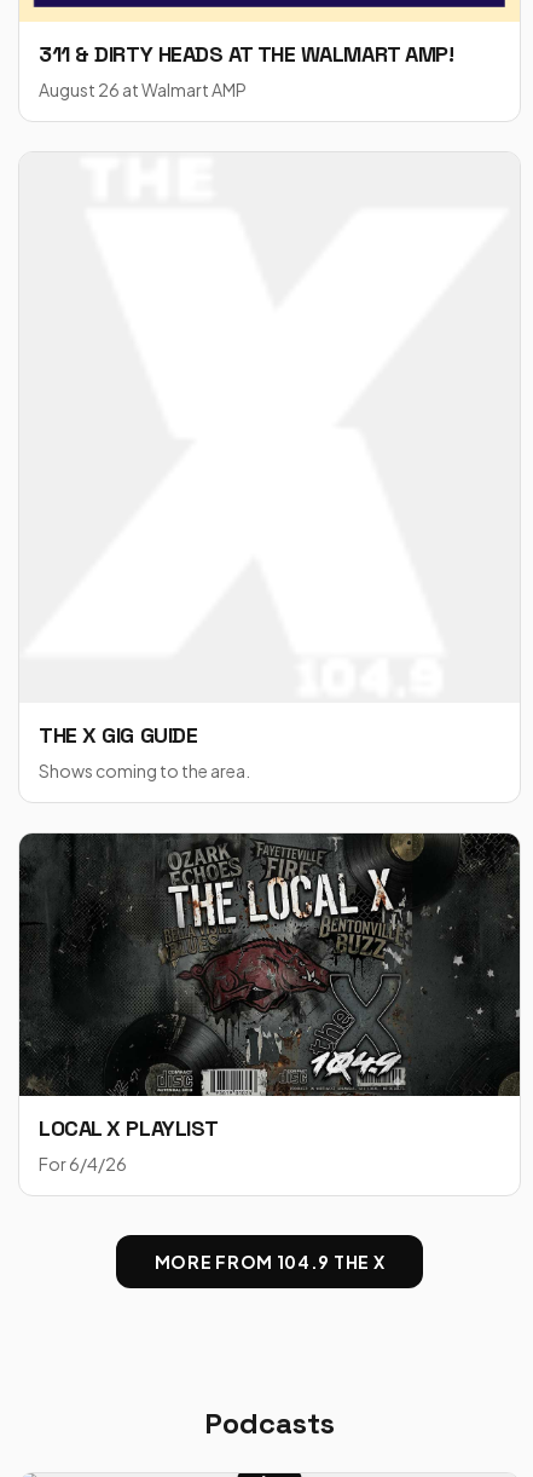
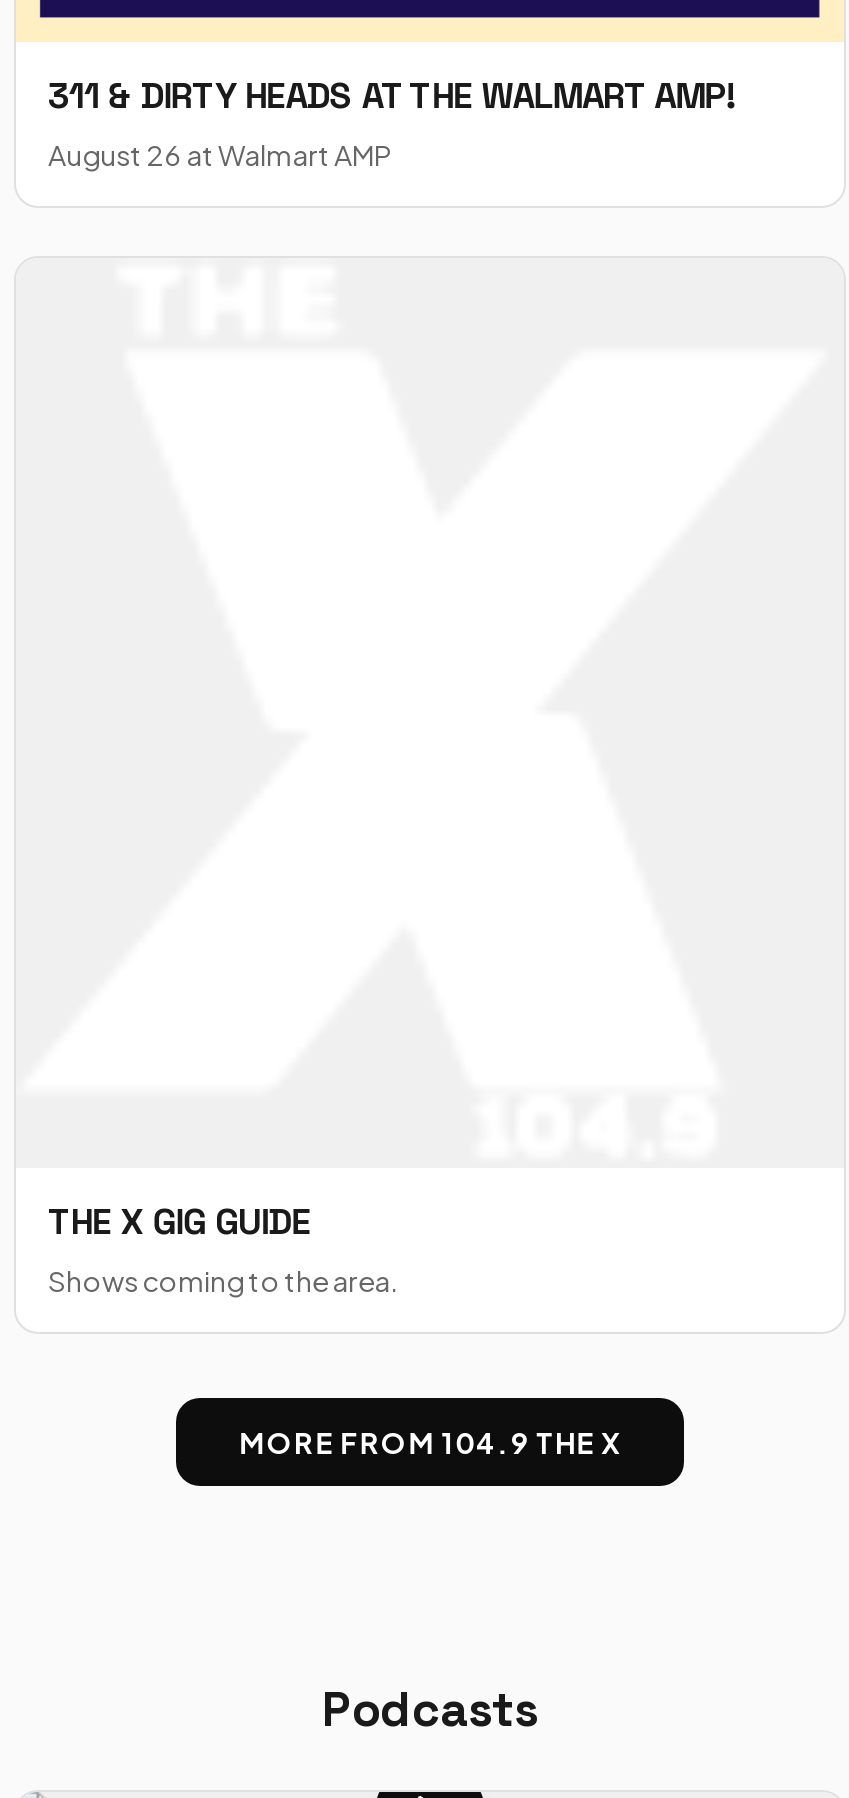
[18,832,521,1174] [image] | LOCAL X PLAYLIST | For 6/4/26 -> none

